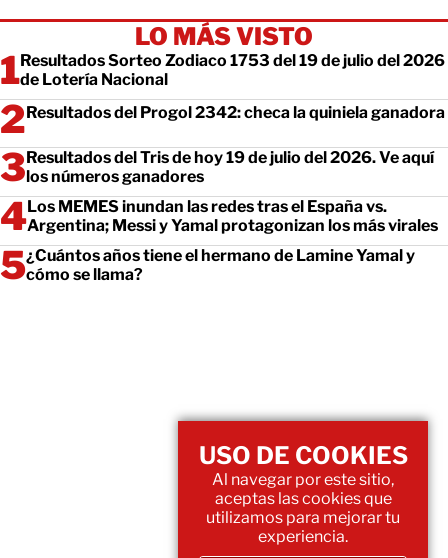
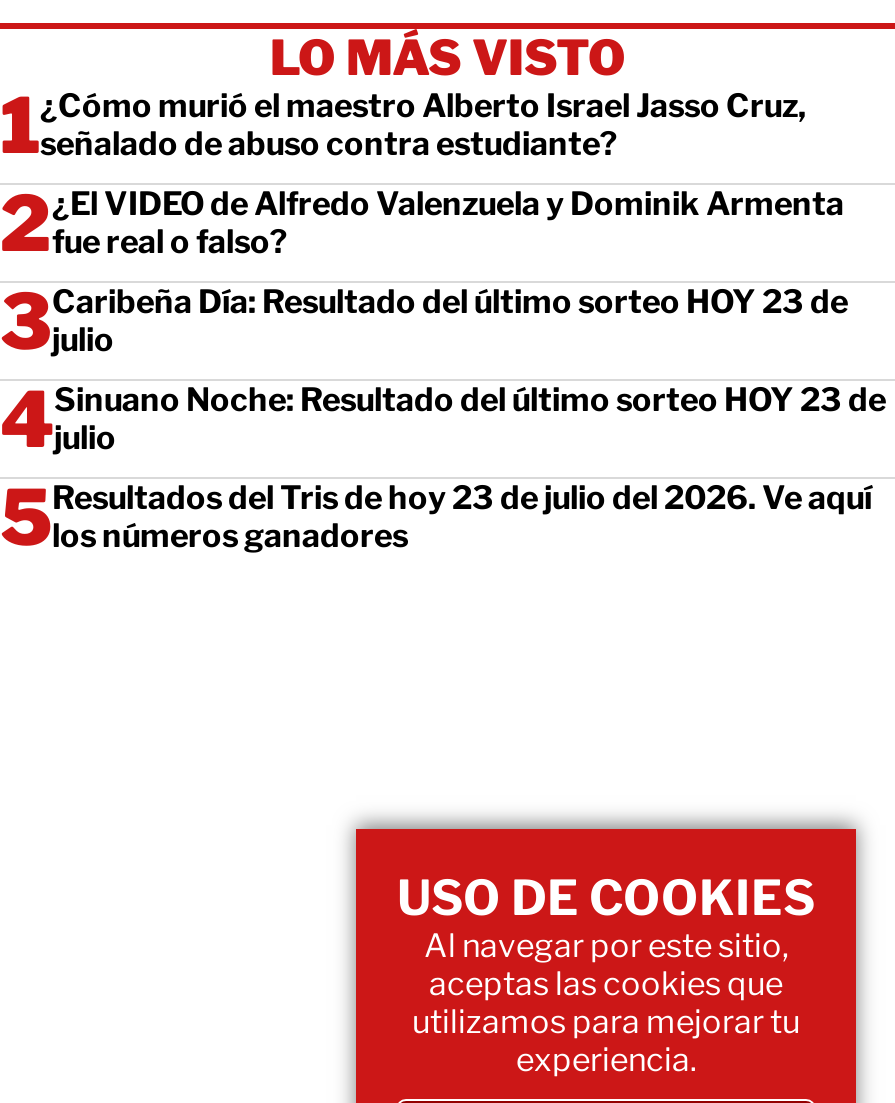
[20,51,445,167] Resultados Sorteo Zodiaco 1753 del 19 de julio del 2026 | de Lotería Nacional | Resultados del Progol 2342: checa la quiniela ganadora | Resultados del Tris de hoy 19 de julio del 2026. Ve aquí -> [40,88,886,518] ¿Cómo murió el maestro Alberto Israel Jasso Cruz, | señalado de abuso contra estudiante? | ¿El VIDEO de Alfredo Valenzuela y Dominik Armenta | fue real o falso? | Caribeña Día: Resultado del último sorteo HOY 23 de | julio | Sinuano Noche: Resultado del último sorteo HOY 23 de | julio | Resultados del Tris de hoy 23 de julio del 2026. Ve aquí
moved [26,167,204,186] -> [52,518,408,556]: los números ganadores
[26,197,438,284] Los MEMES inundan las redes tras el España vs. | Argentina; Messi y Yamal protagonizan los más virales | ¿Cuántos años tiene el hermano de Lamine Yamal y | cómo se llama? -> none

